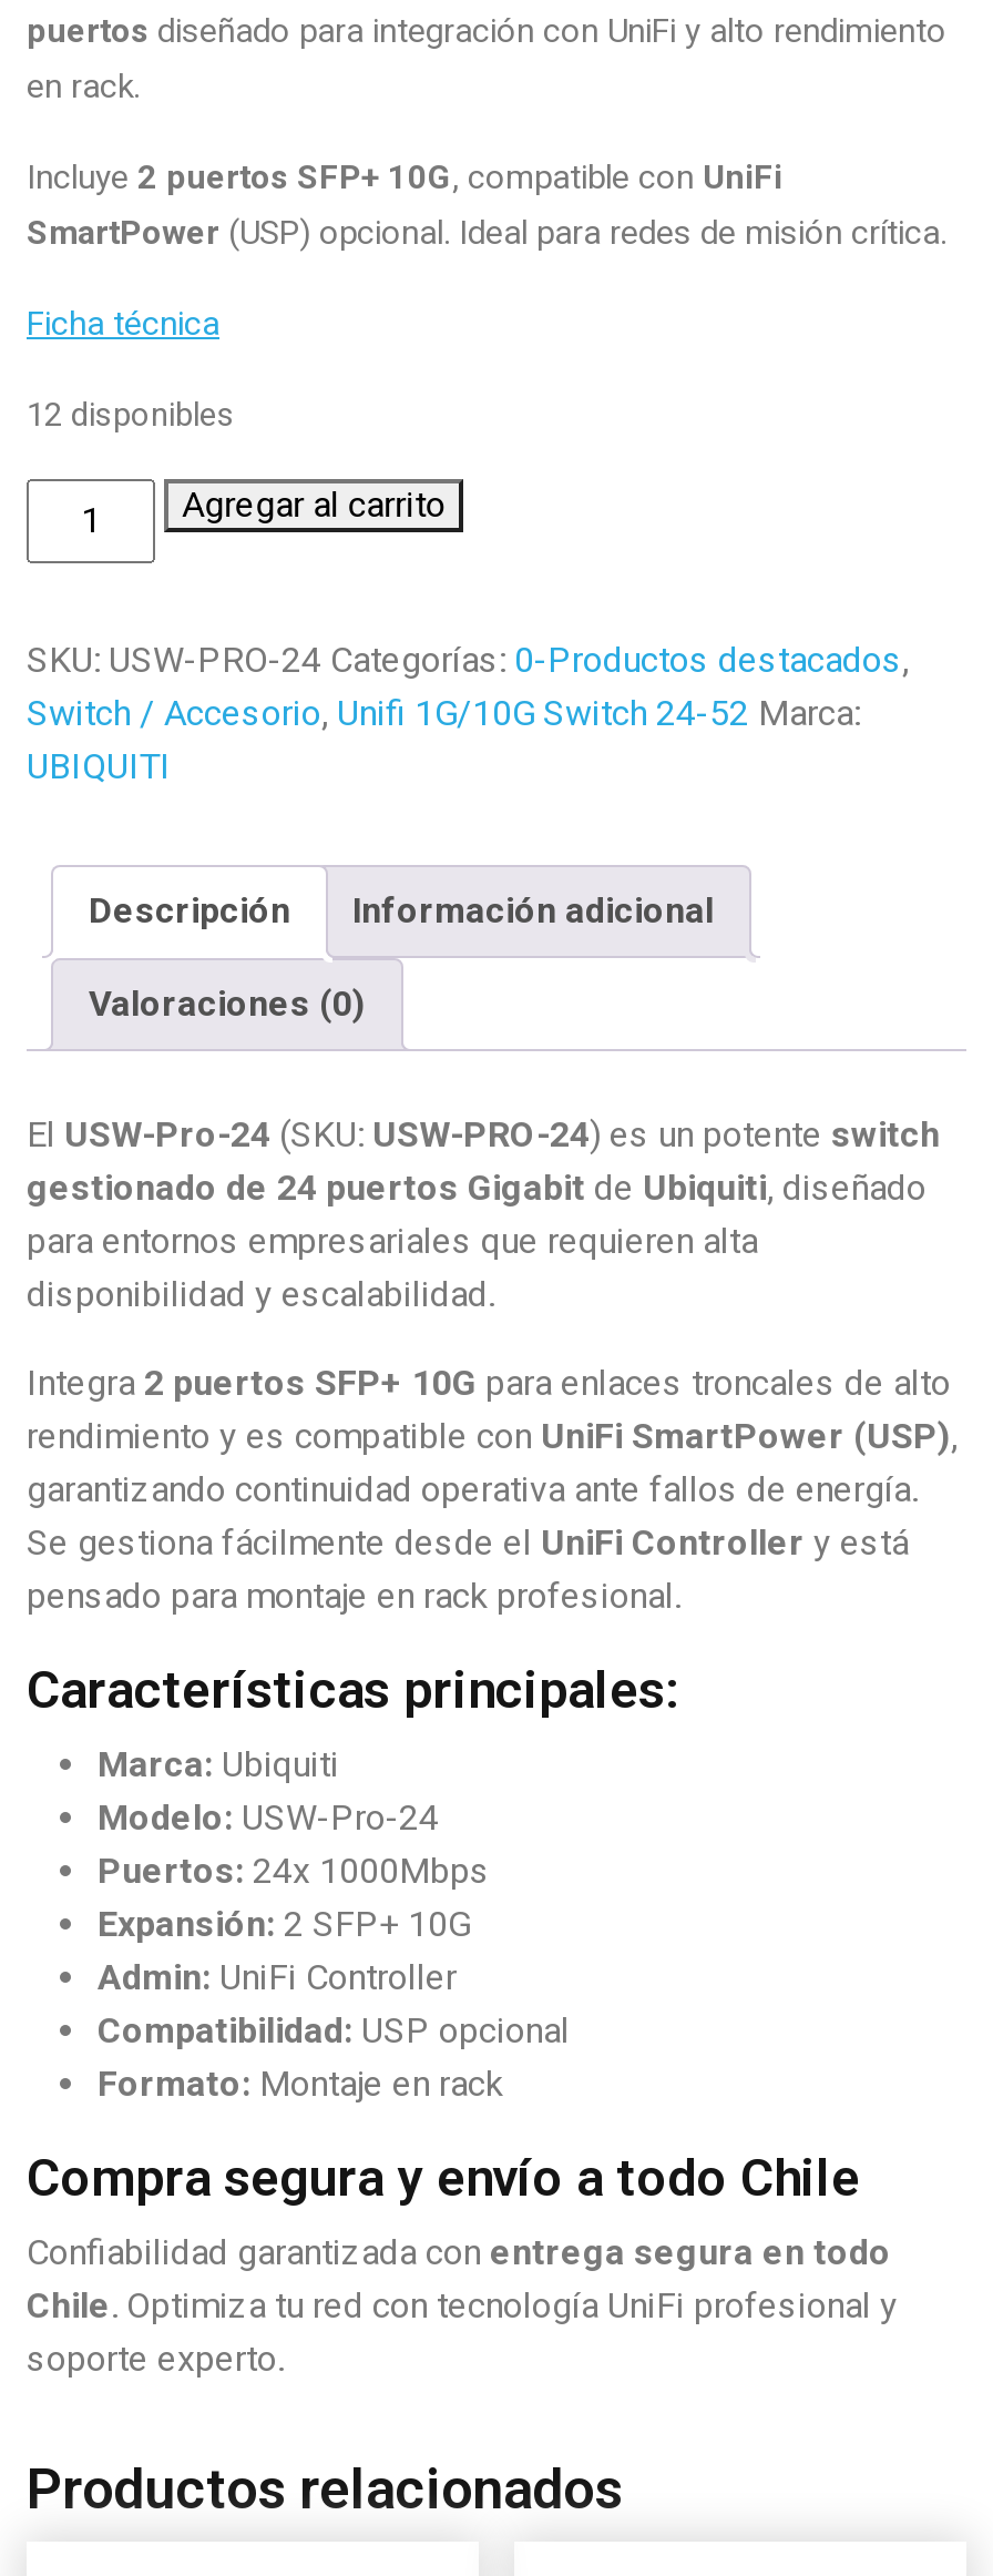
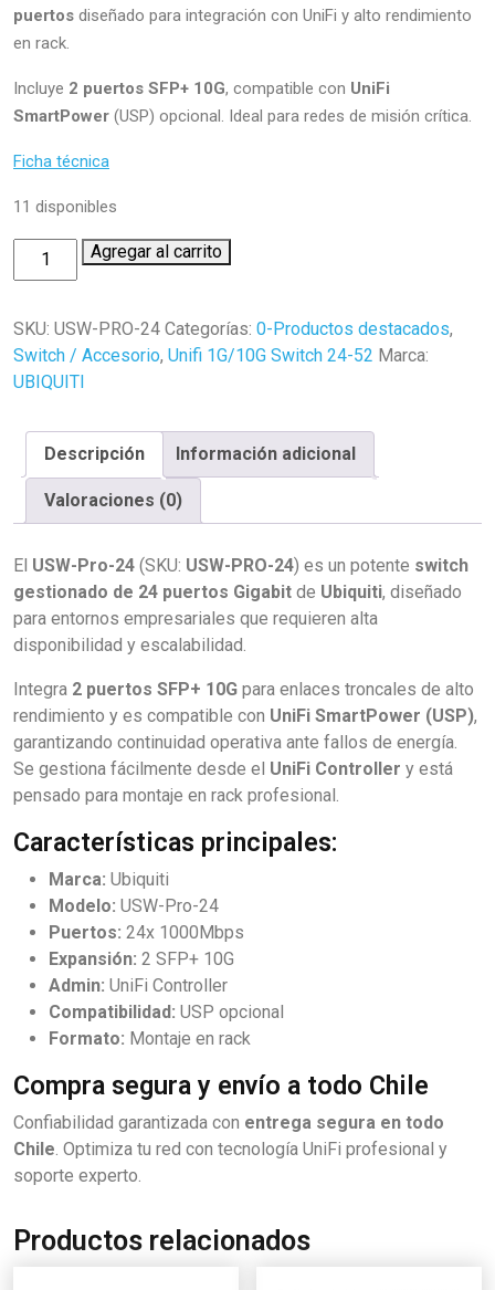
[27,394,235,434] 12 disponibles -> [13,196,117,216] 11 disponibles

